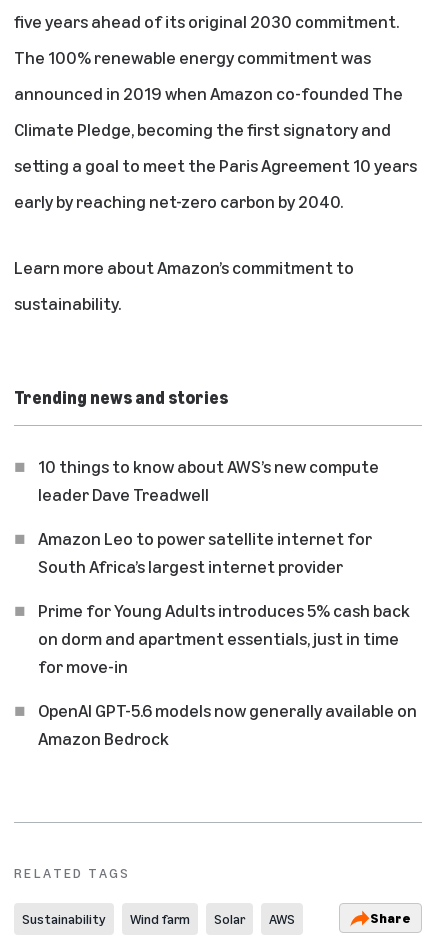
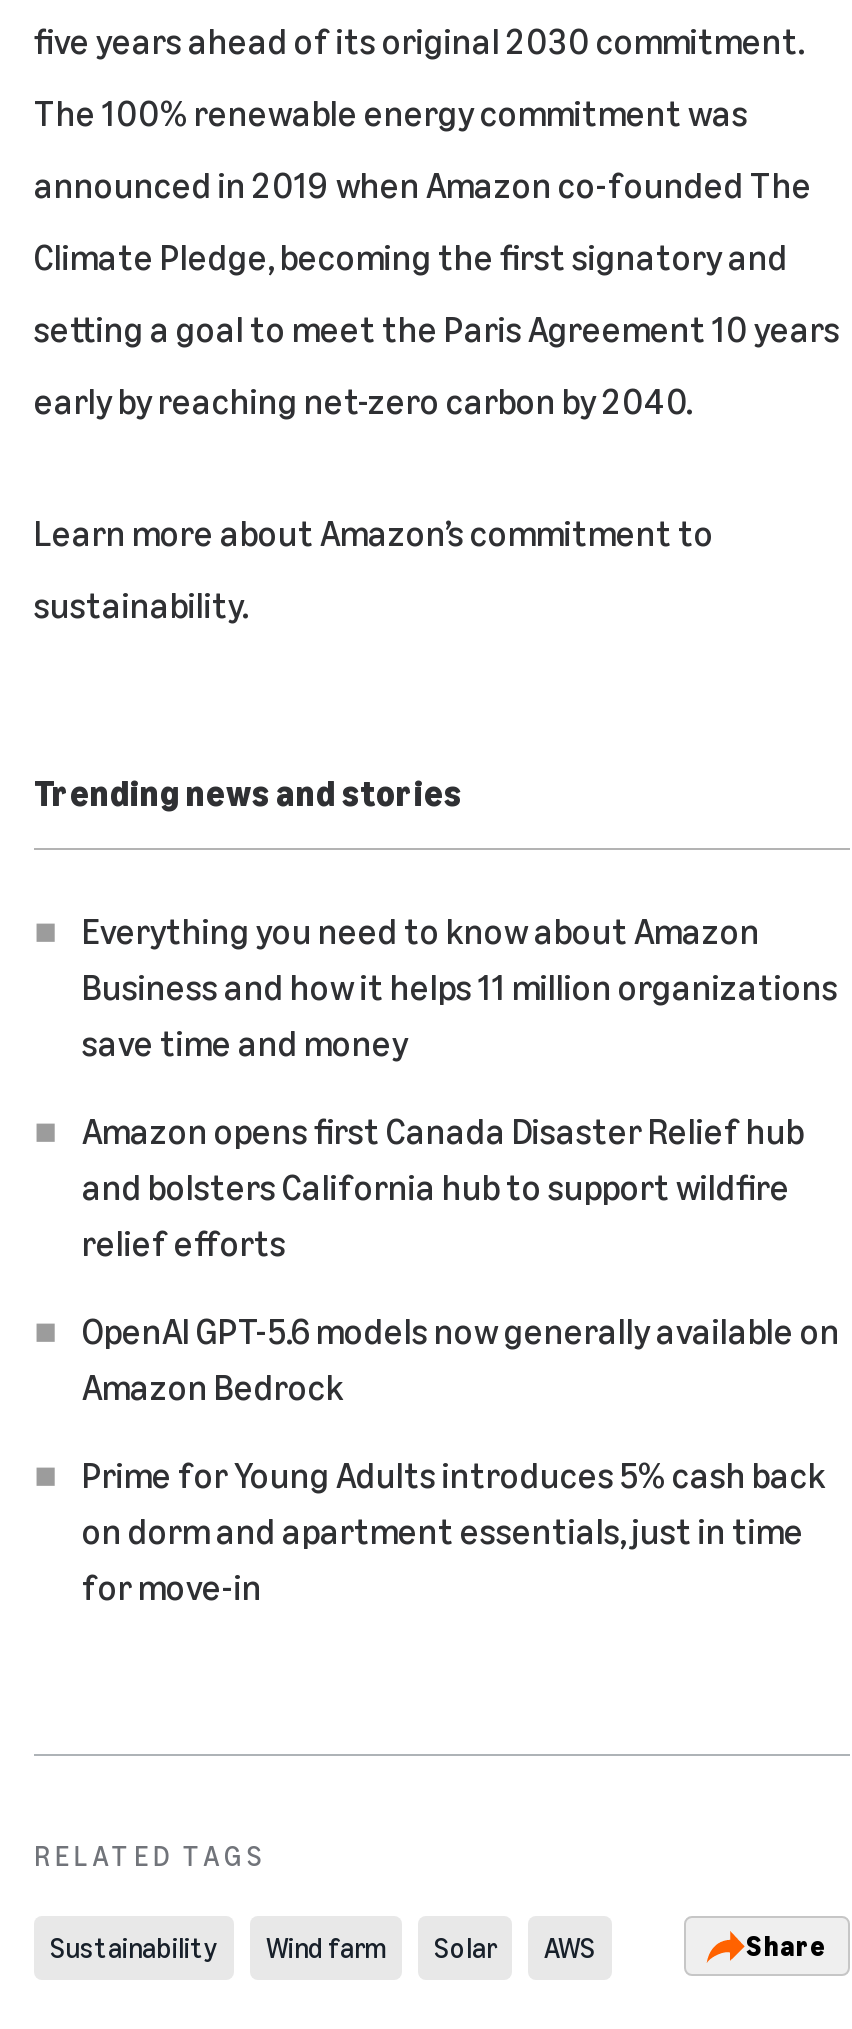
[38,455,379,577] 10 things to know about AWS’s new compute | leader Dave Treadwell | Amazon Leo to power satellite internet for | South Africa’s largest internet provider -> [82,908,838,1264] Everything you need to know about Amazon | Business and how it helps 11 million organizations | save time and money | Amazon opens first Canada Disaster Relief hub | and bolsters California hub to support wildfire | relief efforts
moved [38,599,410,677] -> [82,1452,826,1608]: Prime for Young Adults introduces 5% cash back | on dorm and apartment essentials, just in time | for move-in
moved [38,699,417,749] -> [82,1308,840,1408]: OpenAI GPT-5.6 models now generally available on | Amazon Bedrock

